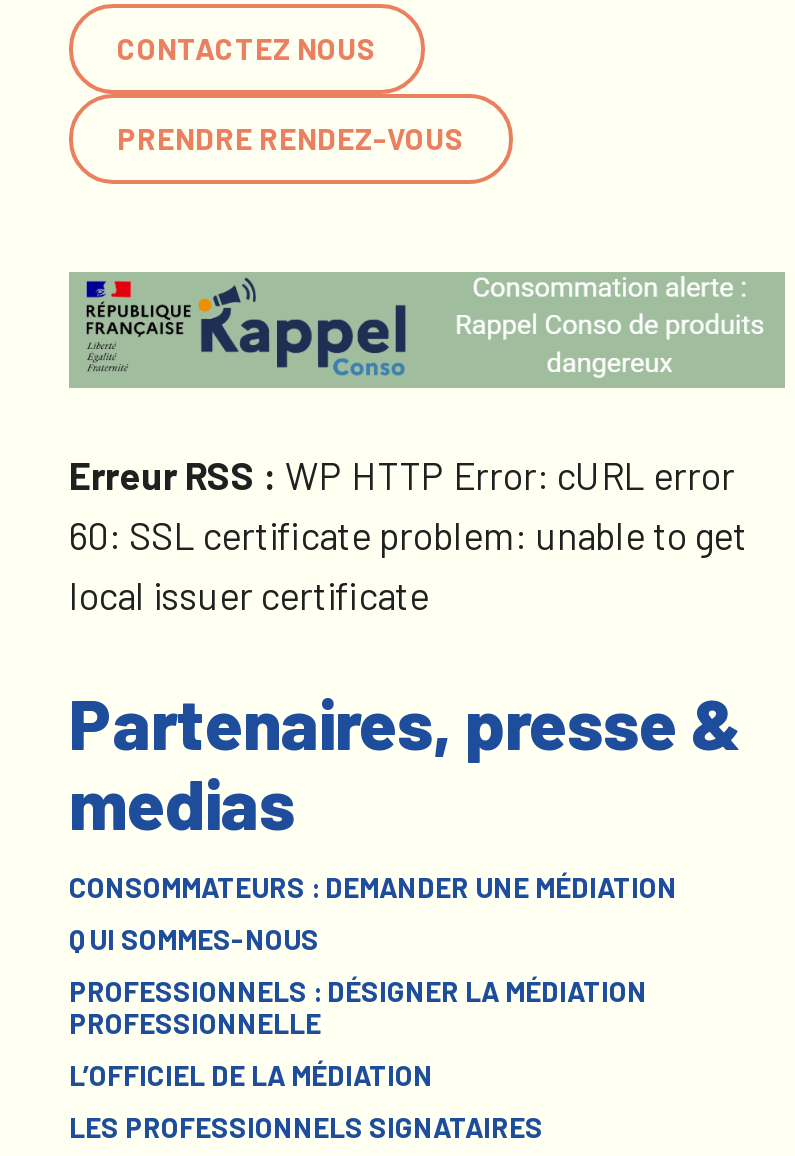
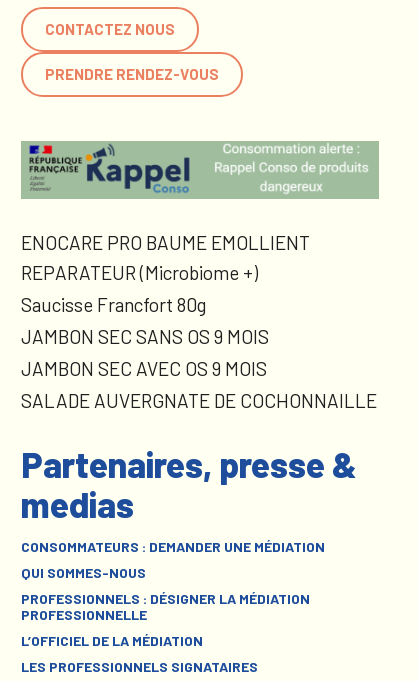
[69,452,747,618] Erreur RSS : WP HTTP Error: cURL error | 60: SSL certificate problem: unable to get | local issuer certificate -> [21,231,377,411] ENOCARE PRO BAUME EMOLLIENT | REPARATEUR (Microbiome +) | Saucisse Francfort 80g | JAMBON SEC SANS OS 9 MOIS | JAMBON SEC AVEC OS 9 MOIS | SALADE AUVERGNATE DE COCHONNAILLE

